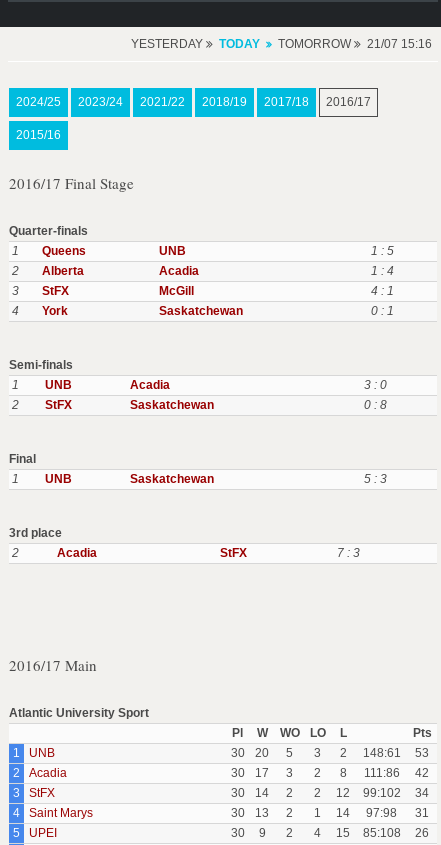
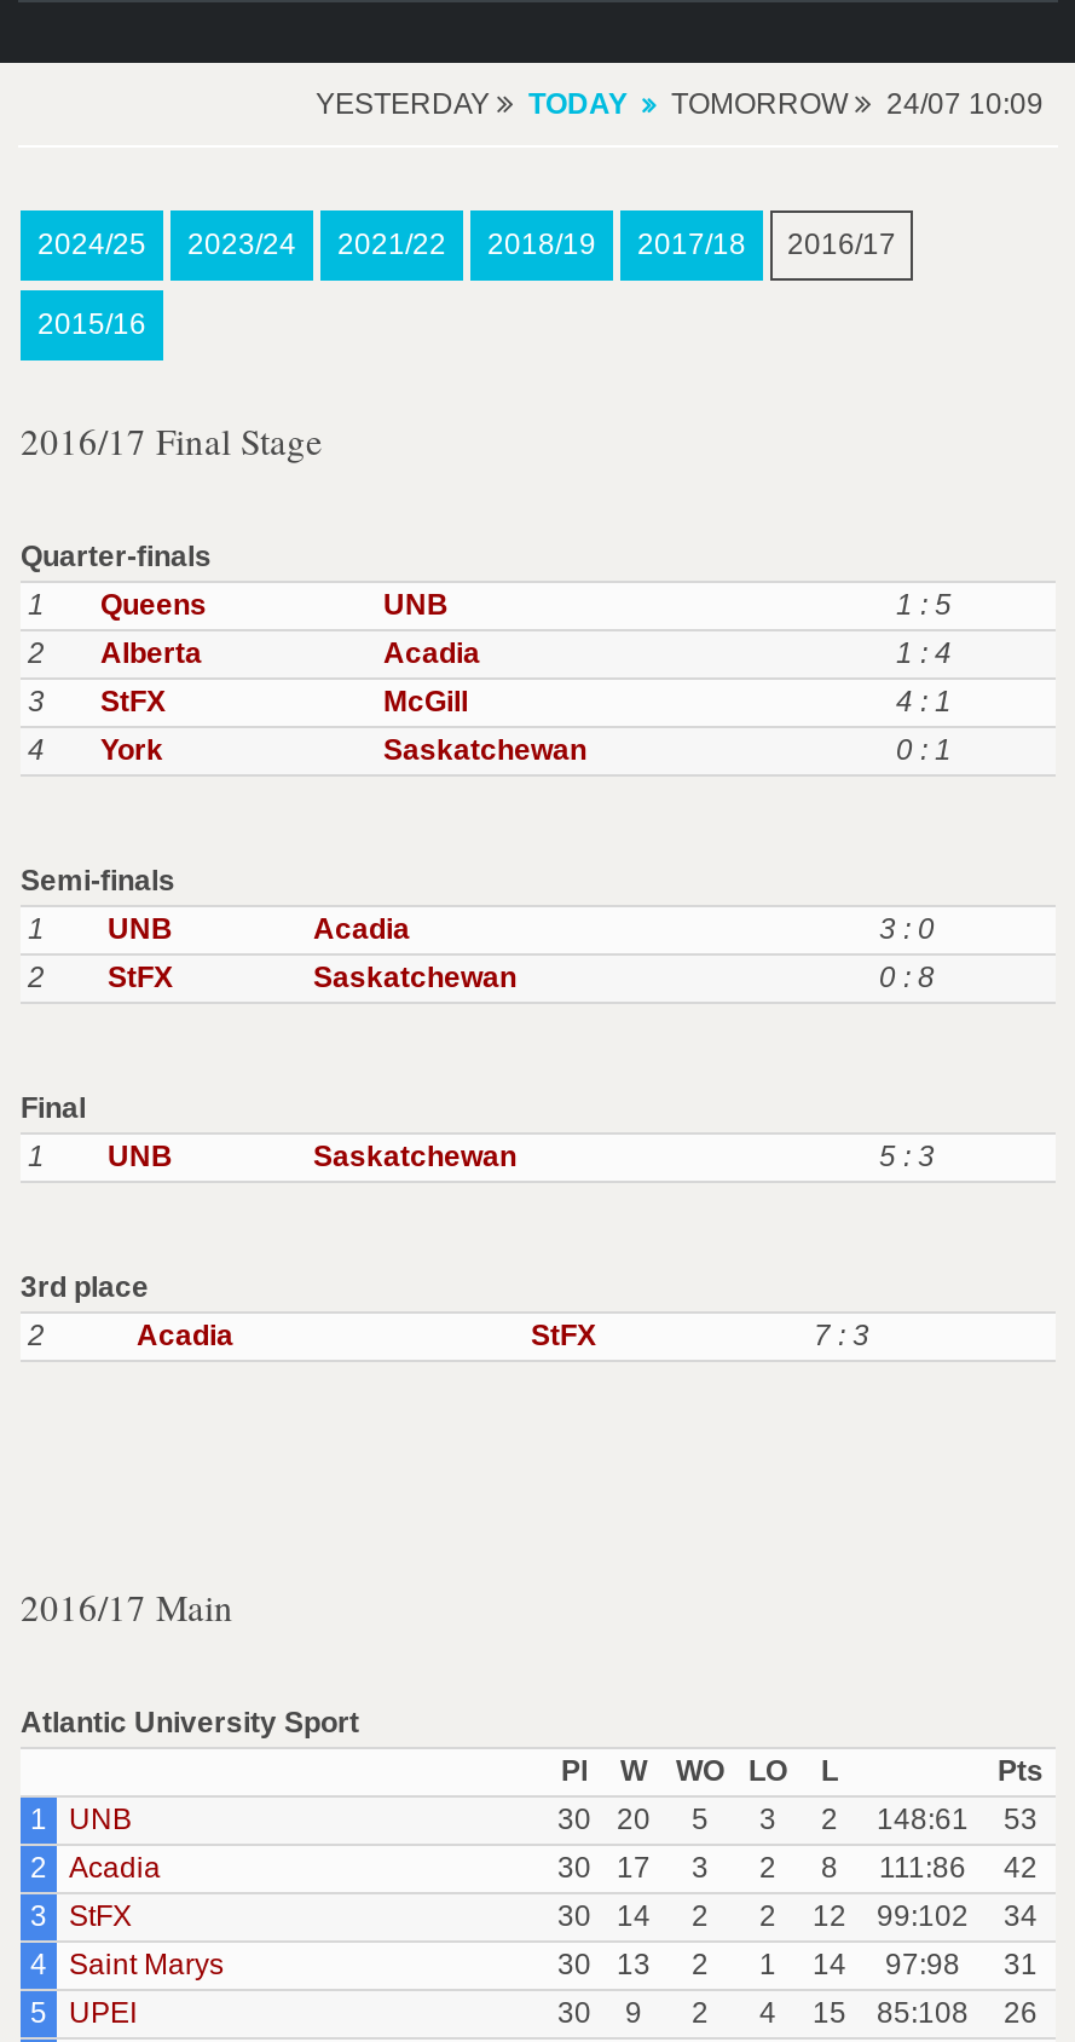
[131,37,432,51] YESTERDAY TODAY TOMORROW 21/07 15:16 -> [316,87,1044,121] YESTERDAY TODAY TOMORROW 24/07 10:09

